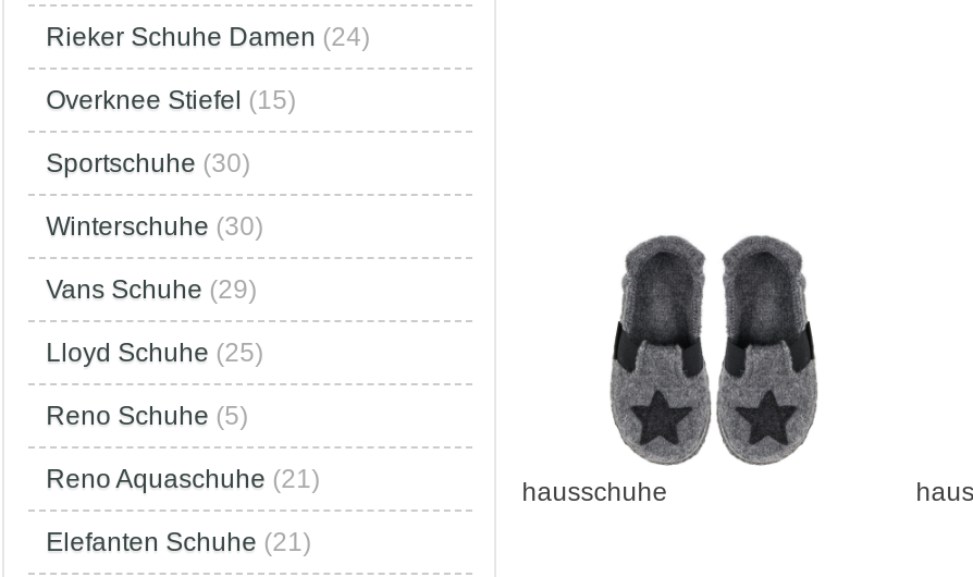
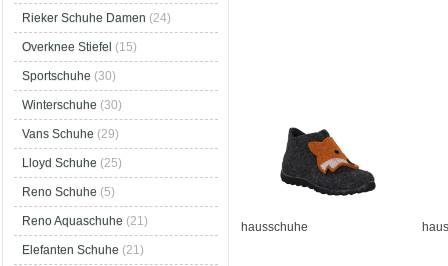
[609,233,818,468] [image] -> [280,109,376,214] [image]

